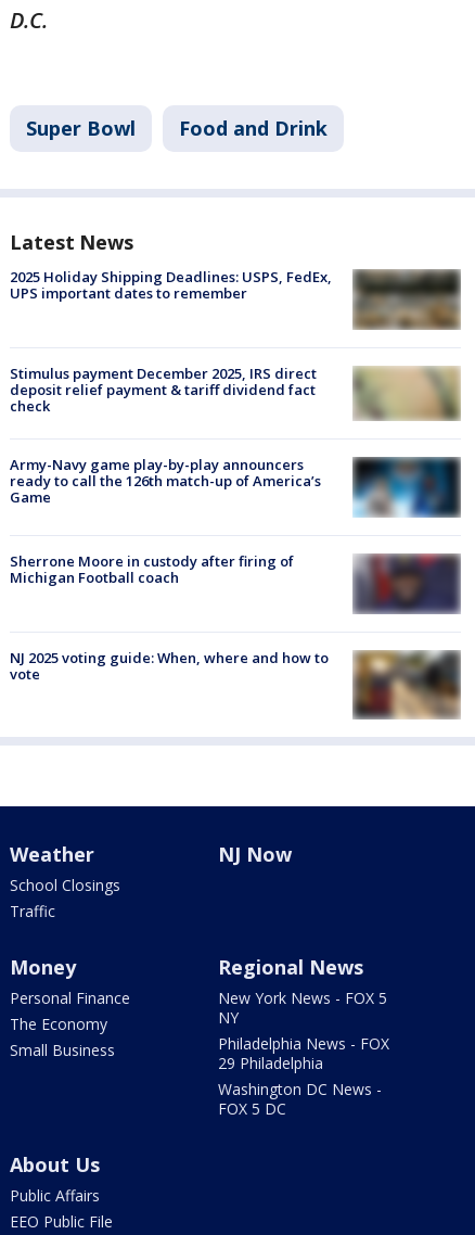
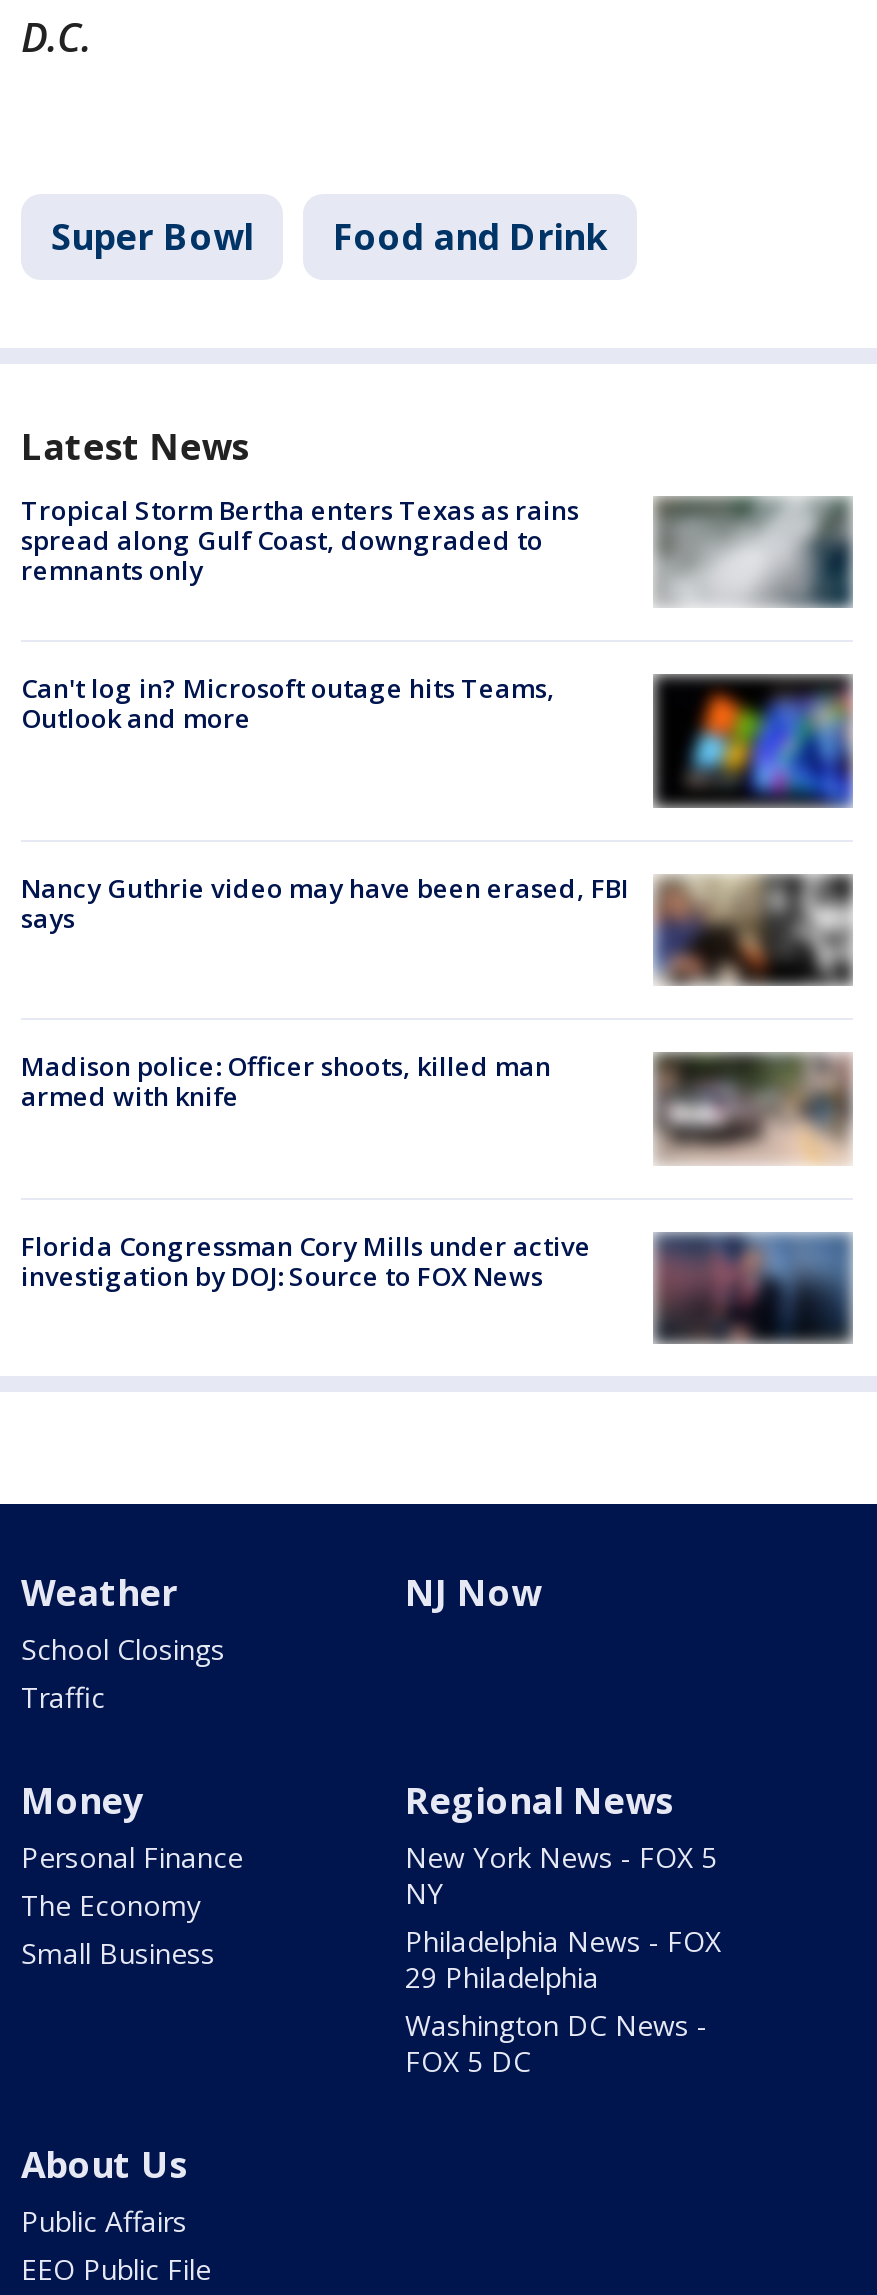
[10,267,461,330] [image] | 2025 Holiday Shipping Deadlines: USPS, FedEx, | UPS important dates to remember -> [21,492,851,608] [image] | Tropical Storm Bertha enters Texas as rains | spread along Gulf Coast, downgraded to | remnants only
[10,364,317,416] Stimulus payment December 2025, IRS direct | deposit relief payment & tariff dividend fact | check -> [21,671,555,737] Can't log in? Microsoft outage hits Teams, | Outlook and more
[352,367,461,429] [image] -> [651,674,855,810] [image]
[10,454,462,525] [image] | Army-Navy game play-by-play announcers | ready to call the 126th match-up of America’s | Game -> [21,860,855,988] [image] | Nancy Guthrie video may have been erased, FBI | says
[10,551,294,587] Sherrone Moore in custody after firing of | Michigan Football coach -> [21,1049,551,1115] Madison police: Officer shoots, killed man | armed with knife
[354,553,461,622] [image] -> [653,1038,853,1166] [image]
[10,648,461,720] [image] | NJ 2025 voting guide: When, where and how to | vote -> [21,1216,853,1346] [image] | Florida Congressman Cory Mills under active | investigation by DOJ: Source to FOX News

